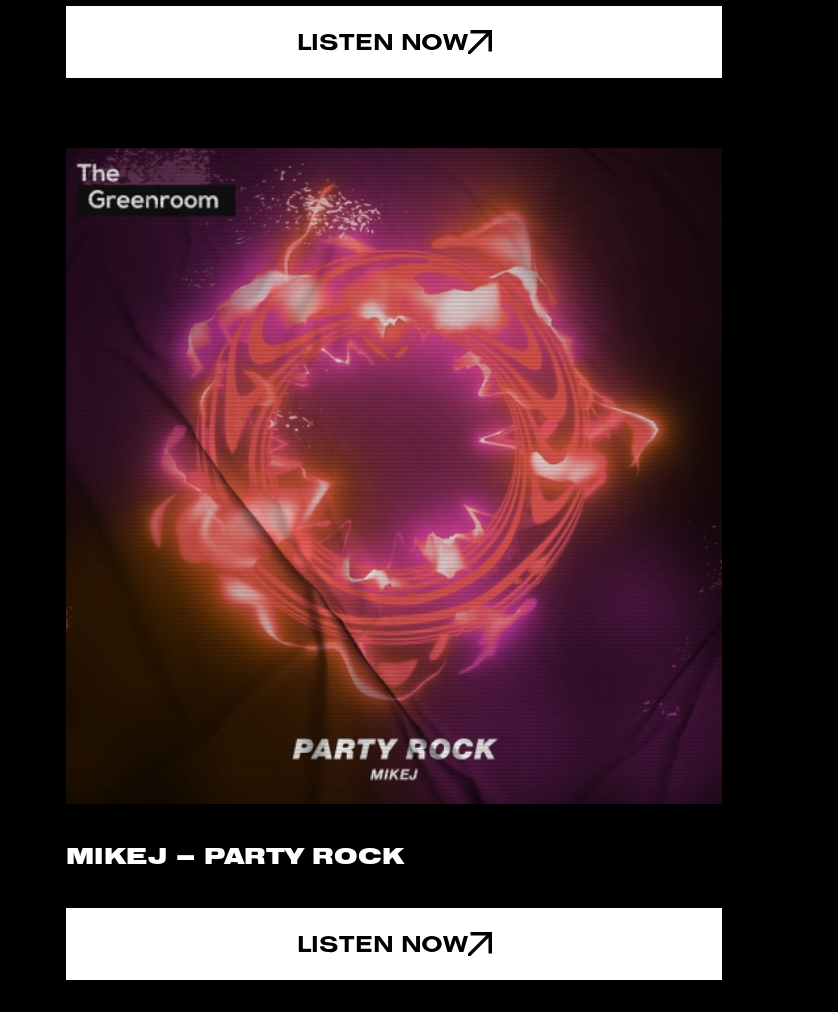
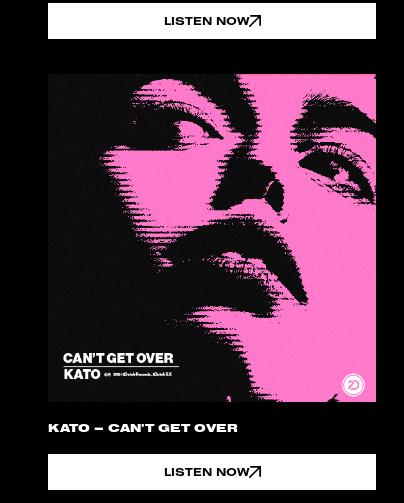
[66,148,722,870] [image] | MIKEJ – PARTY ROCK -> [48,73,377,435] [image] | KATO – CAN’T GET OVER

